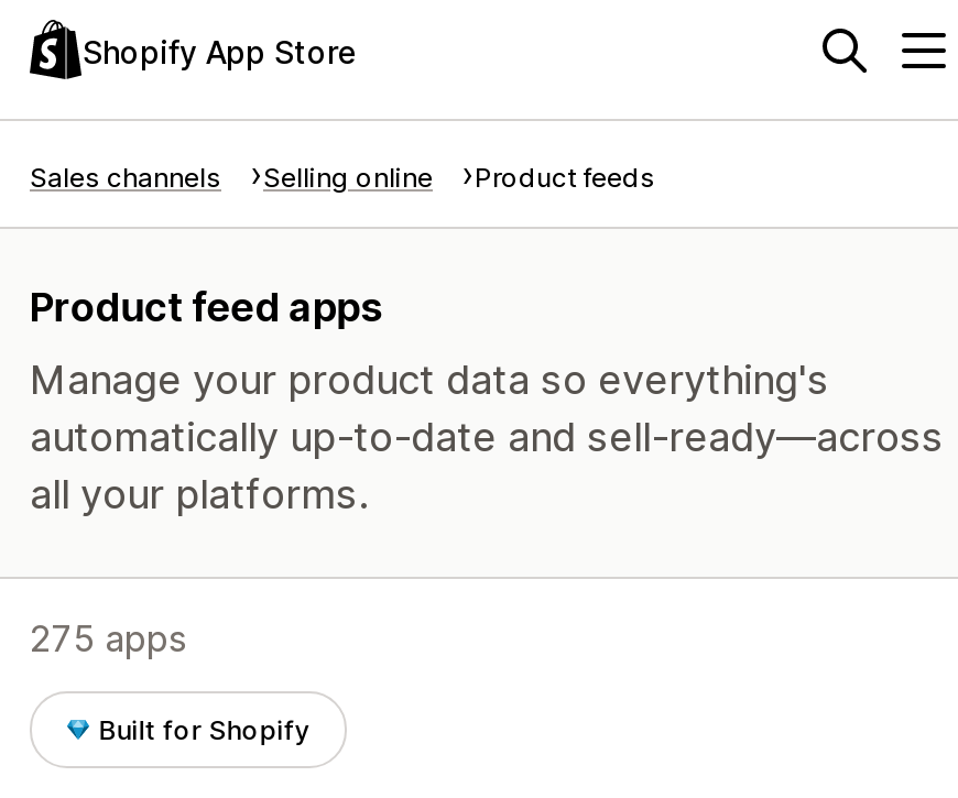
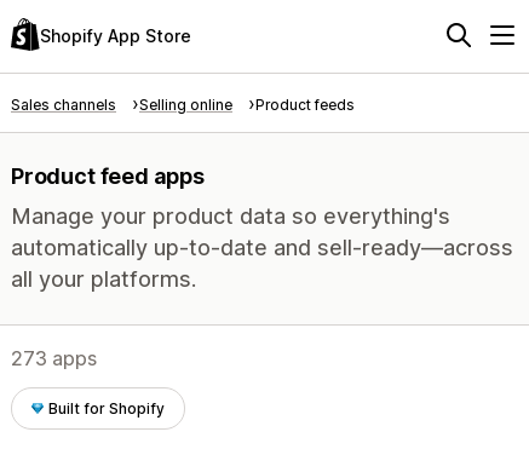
[30,616,186,660] 275 apps -> [11,346,97,370] 273 apps

